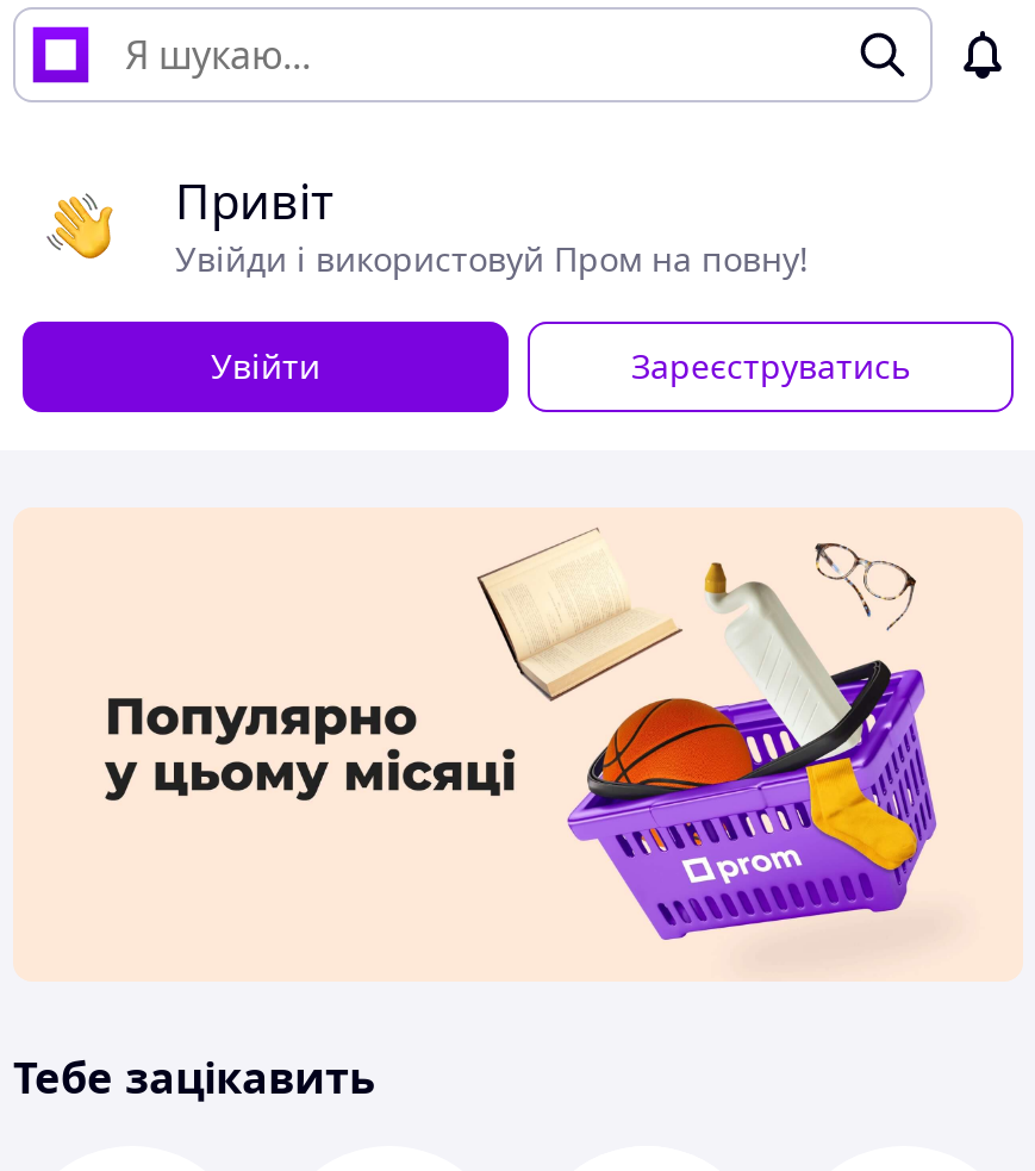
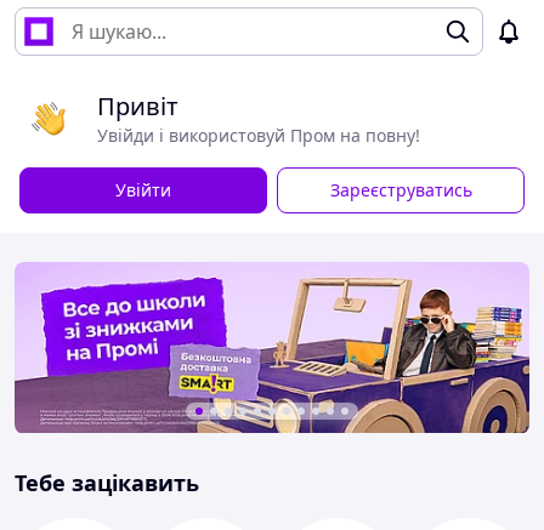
[15,510,1021,979] [image] -> [13,262,531,434] [image]

